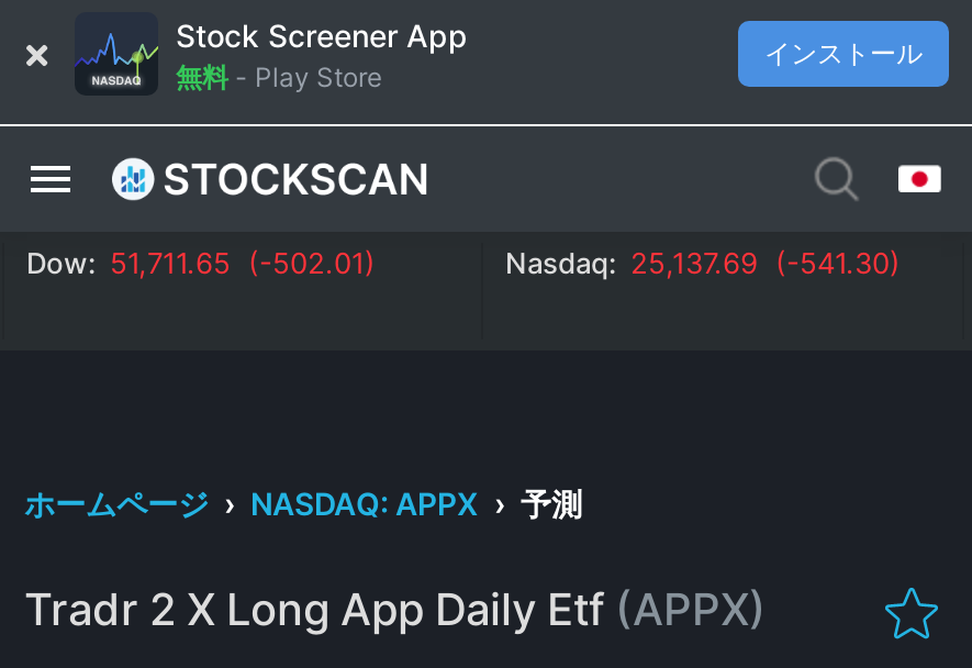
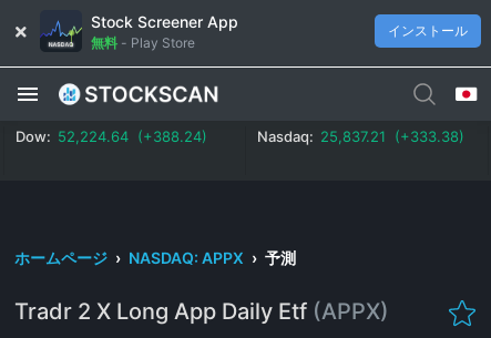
[26,244,376,279] Dow: 51,711.65 (-502.01) -> [16,127,207,145] Dow: 52,224.64 (+388.24)
[505,244,901,279] Nasdaq: 25,137.69 (-541.30) -> [257,127,464,145] Nasdaq: 25,837.21 (+333.38)

